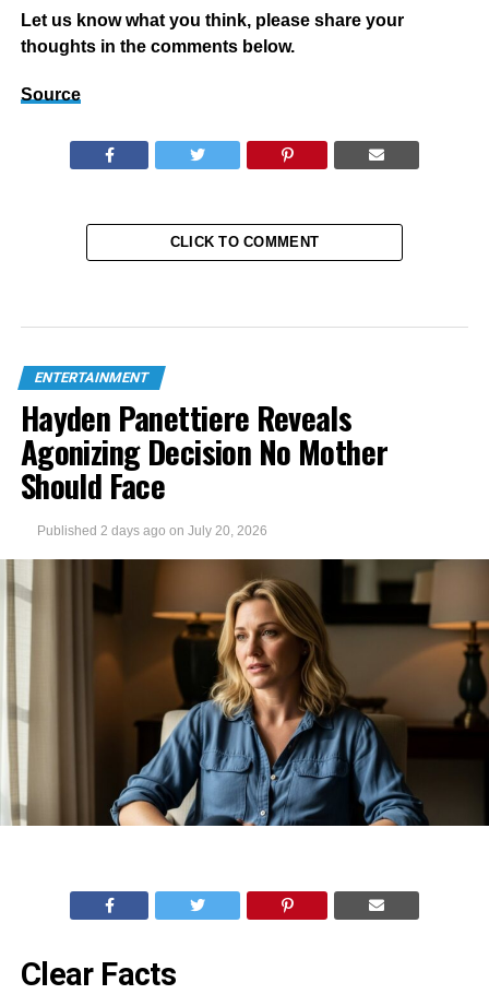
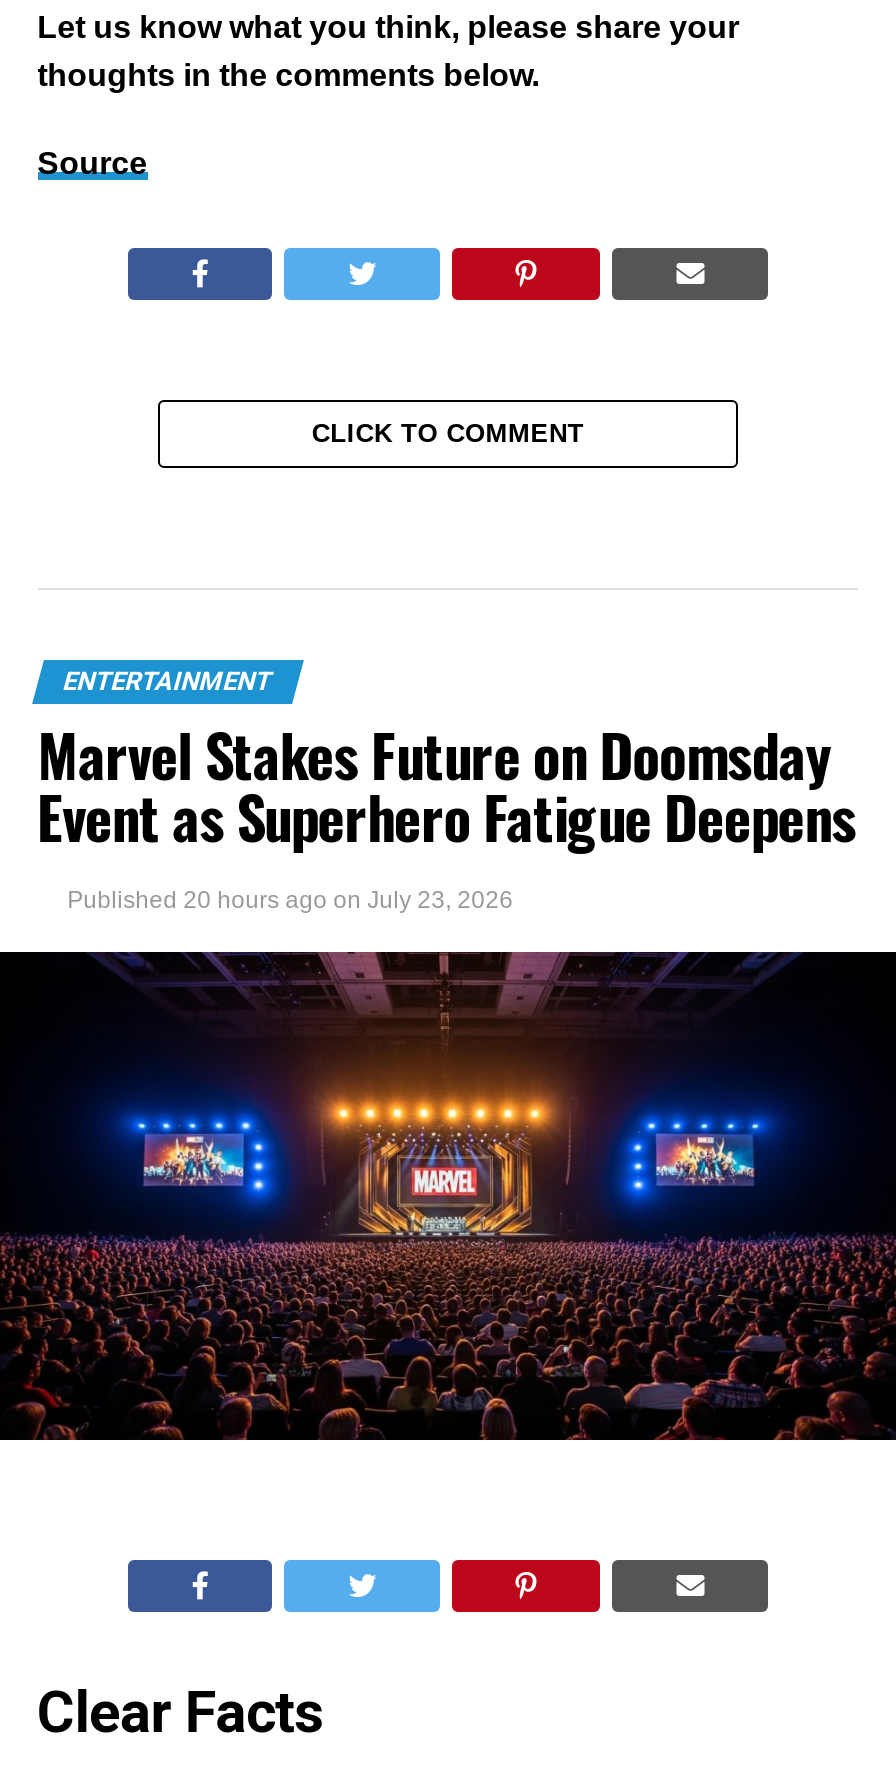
[20,394,388,538] Hayden Panettiere Reveals | Agonizing Decision No Mother | Should Face | Published 2 days ago on July 20, 2026 -> [37,712,856,914] Marvel Stakes Future on Doomsday | Event as Superhero Fatigue Deepens | Published 20 hours ago on July 23, 2026
[3,558,486,827] [image] -> [6,950,890,1442] [image]

